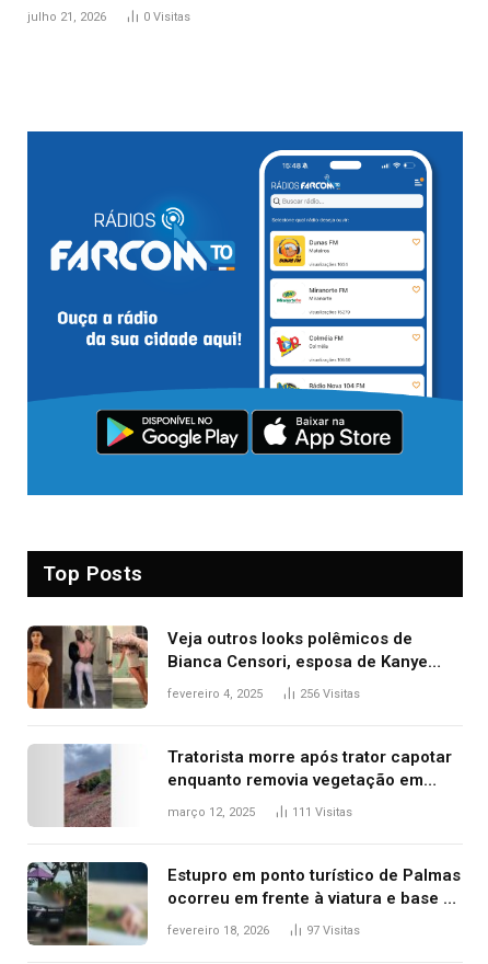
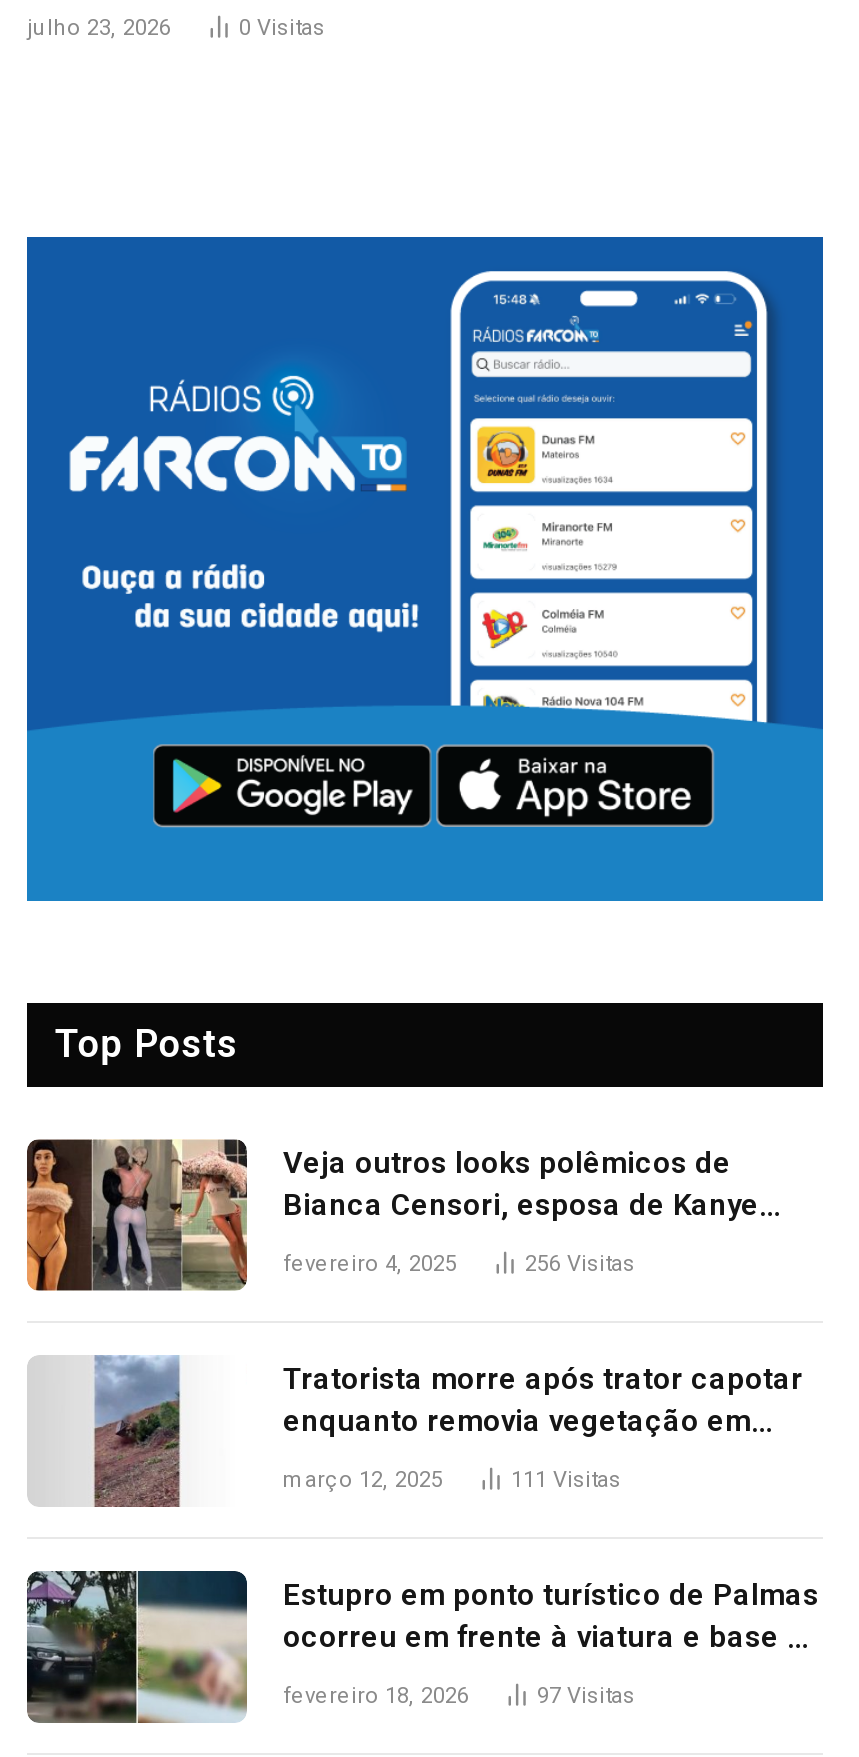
[27,10,106,24] julho 21, 2026 -> [27,15,171,41] julho 23, 2026

